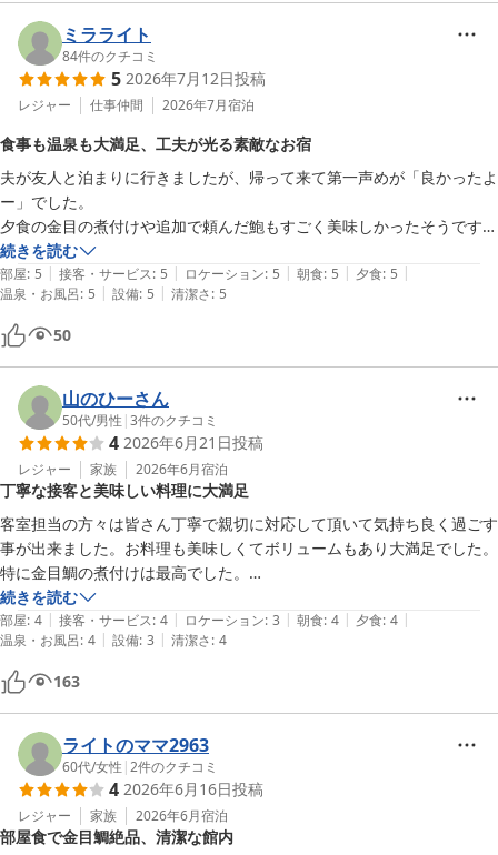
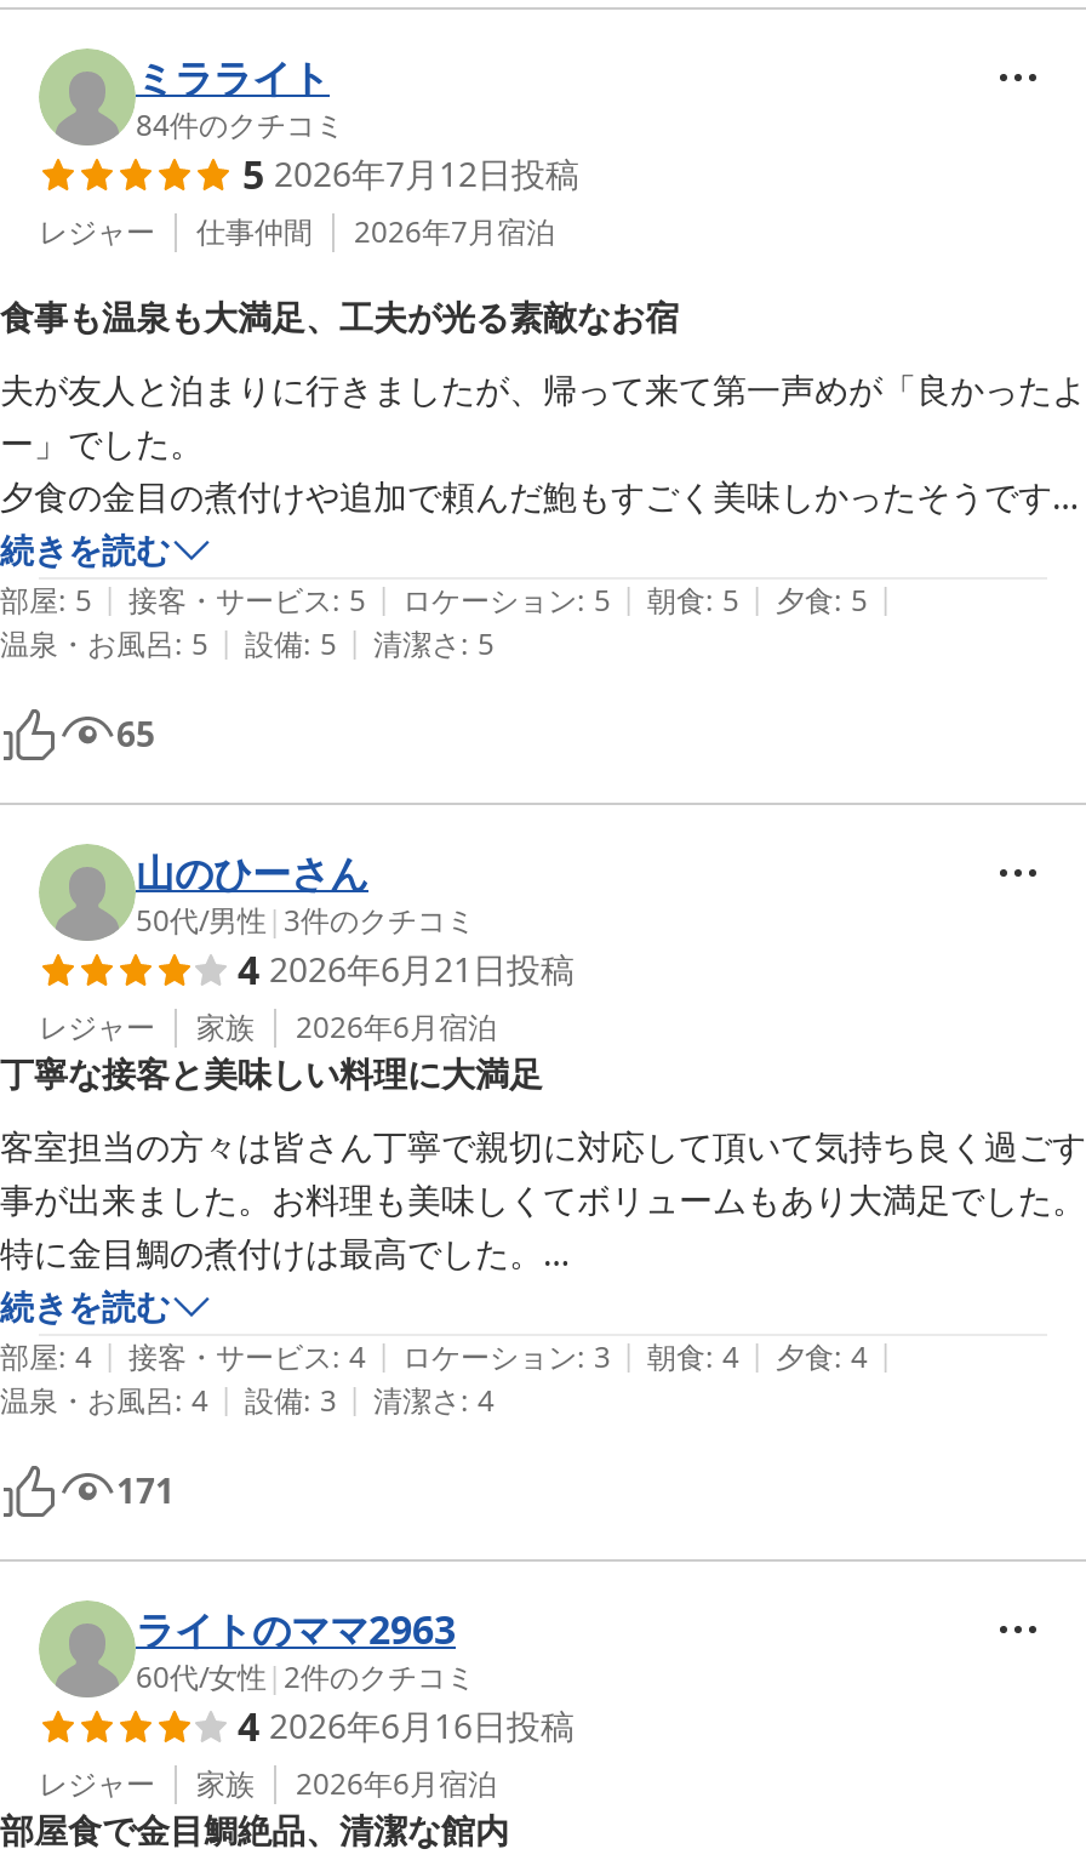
[53,324,71,345] 50 -> [116,711,155,757] 65
[53,671,80,692] 163 -> [116,1467,175,1513] 171

